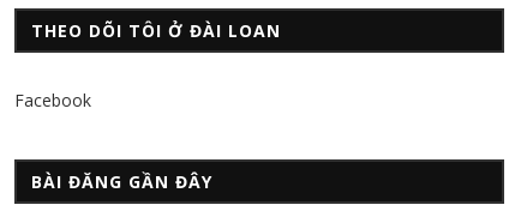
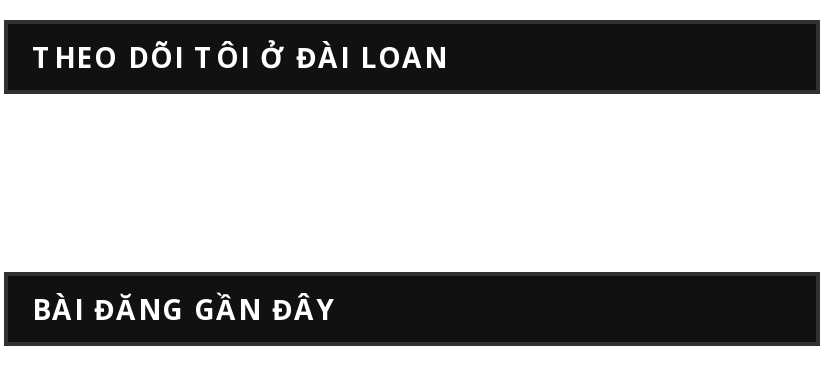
[14,88,91,111] Facebook -> none

